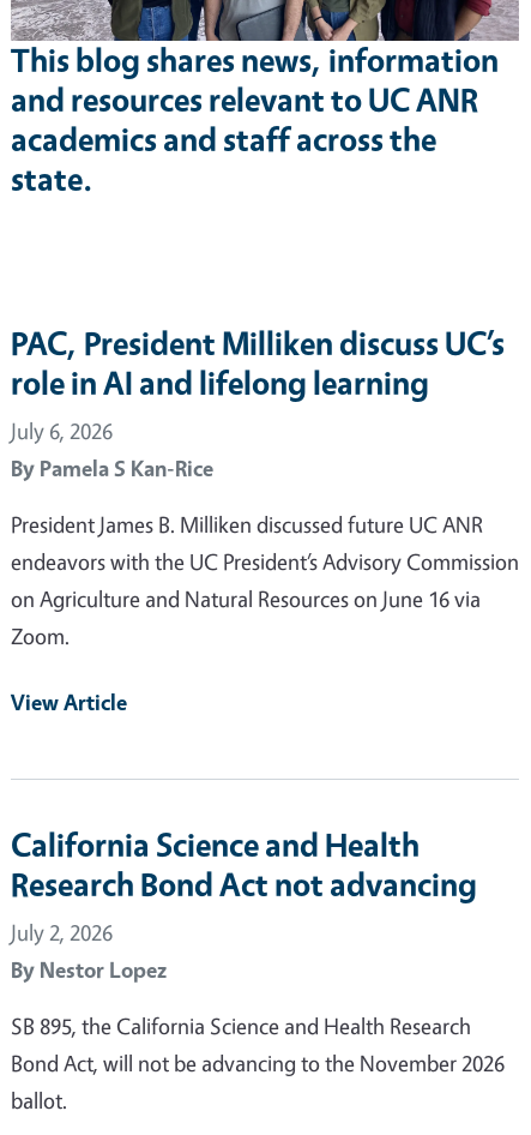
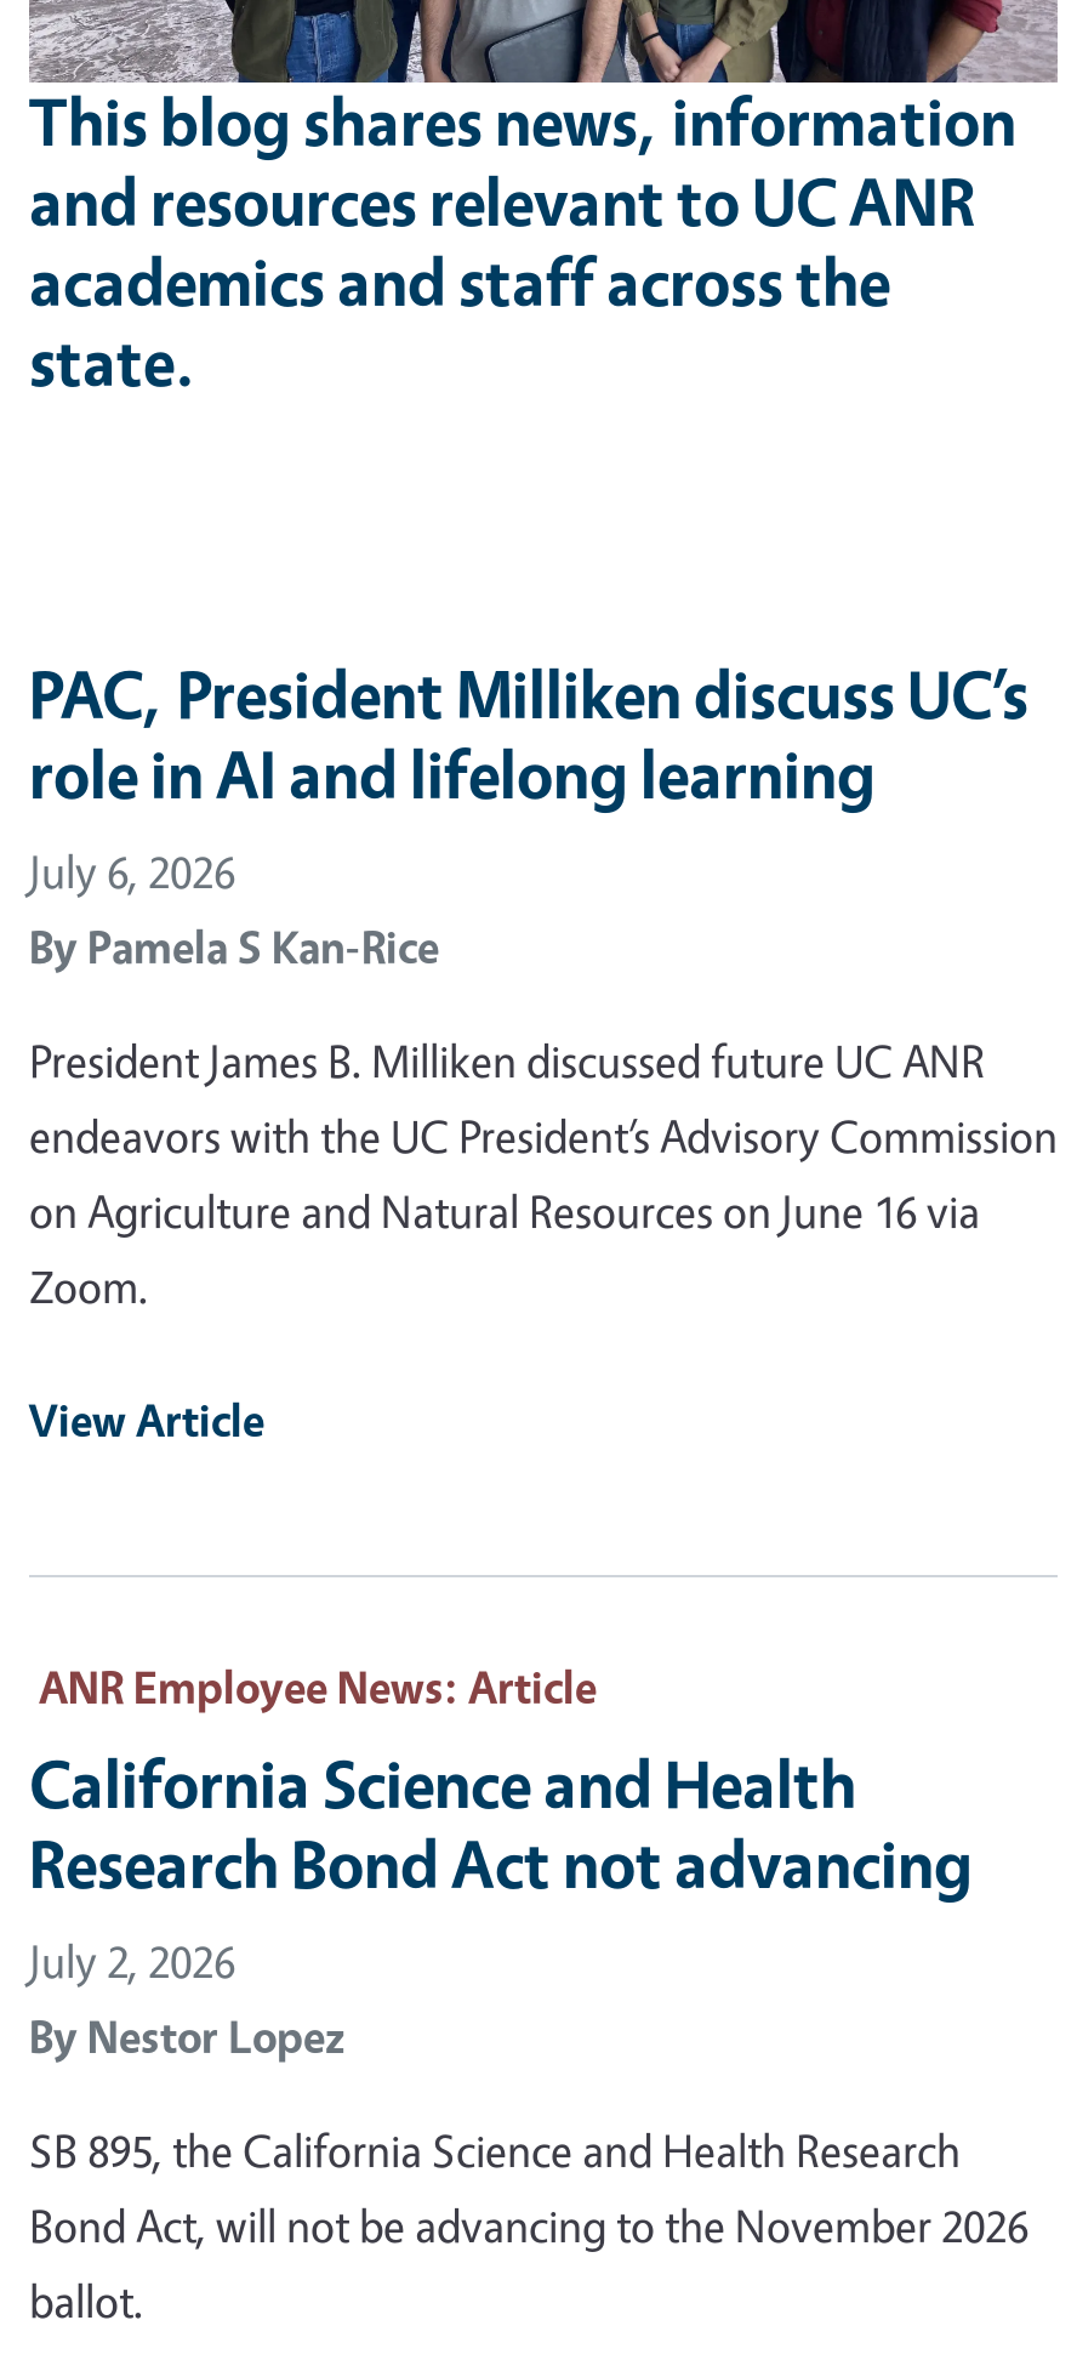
none -> [39,1659,597,1717] ANR Employee News: Article

